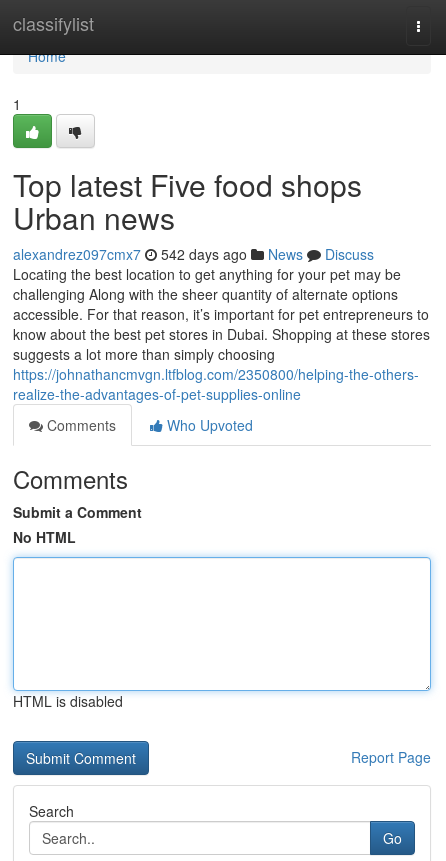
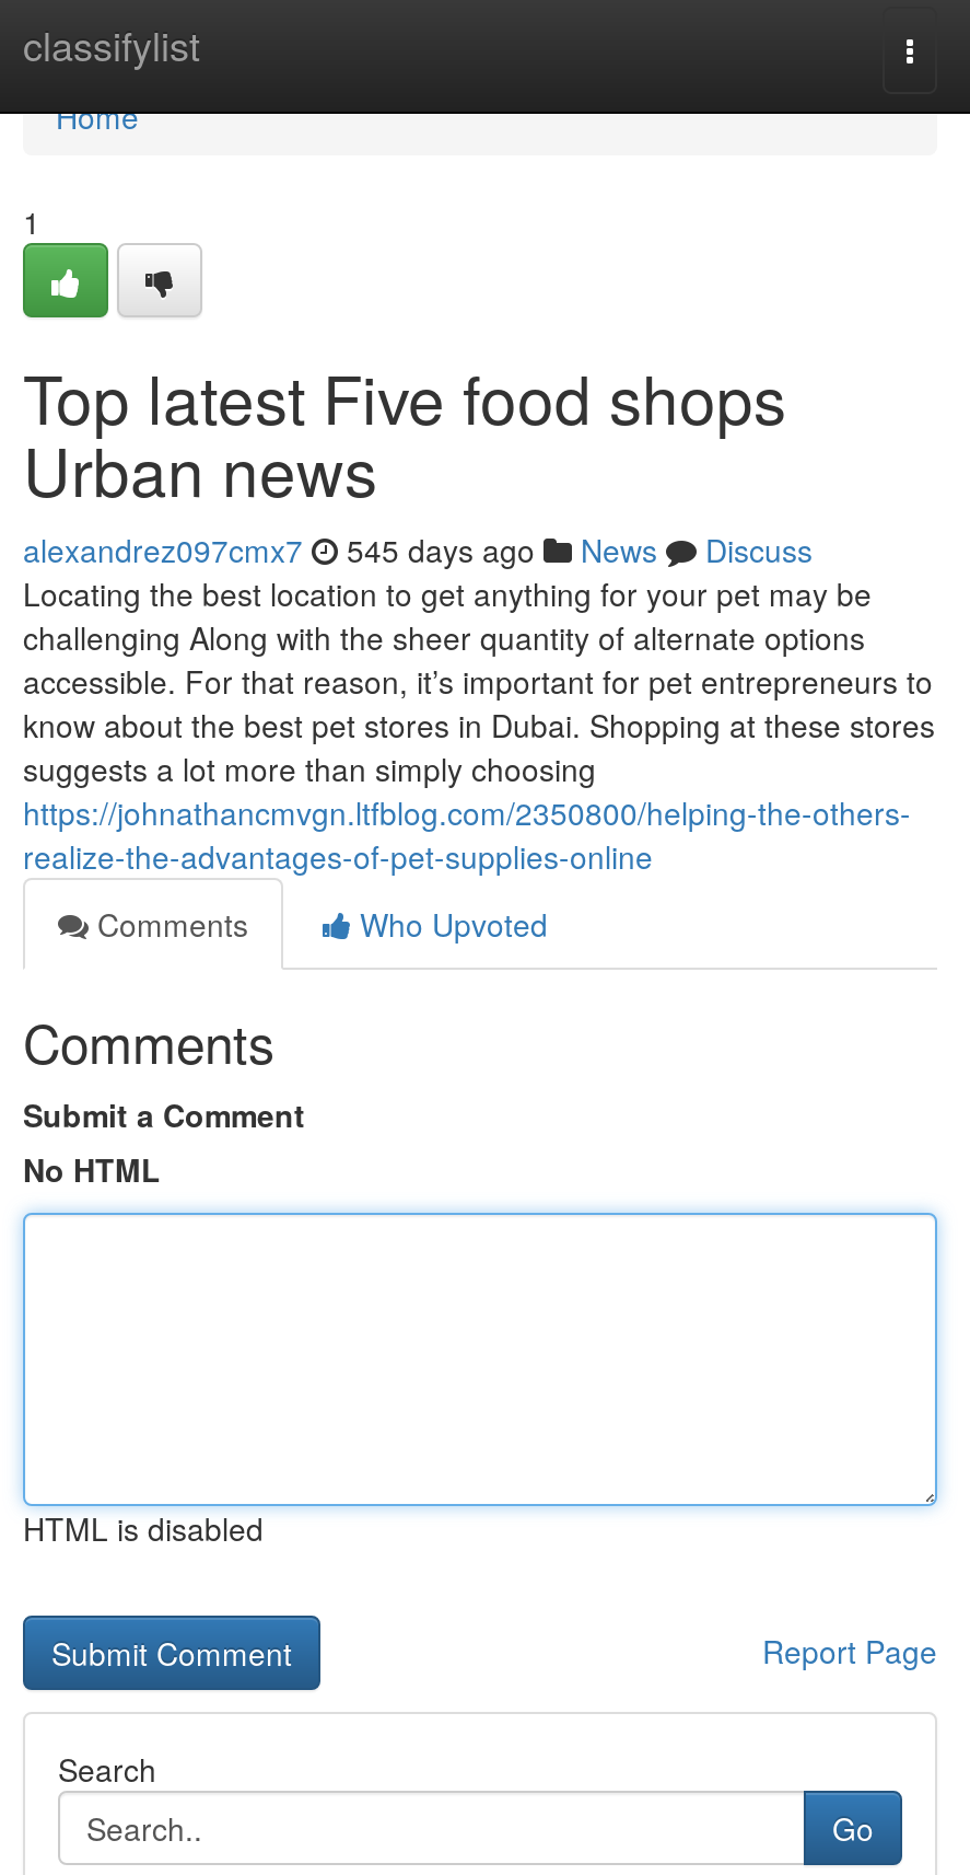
[13,244,374,264] alexandrez097cmx7 542 days ago News Discuss -> [23,528,813,571] alexandrez097cmx7 545 days ago News Discuss

